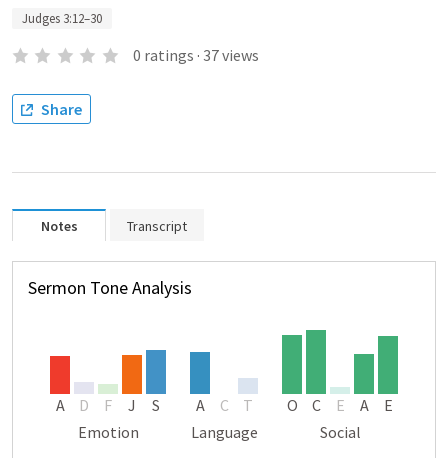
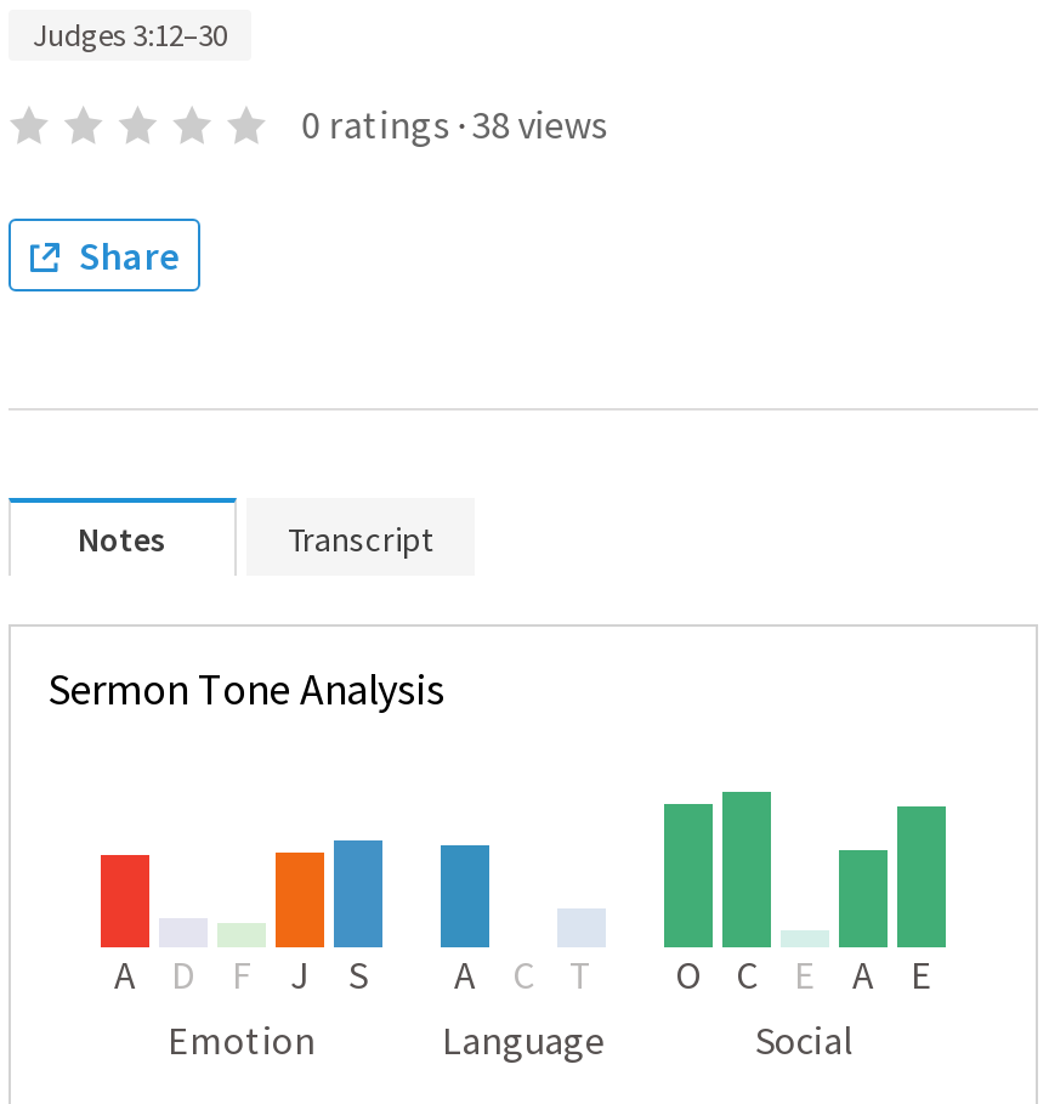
[133,45,259,65] 0 ratings · 37 views -> [302,100,608,148] 0 ratings · 38 views

